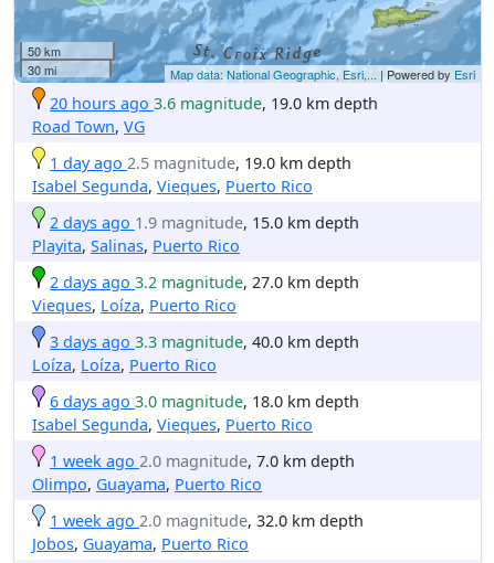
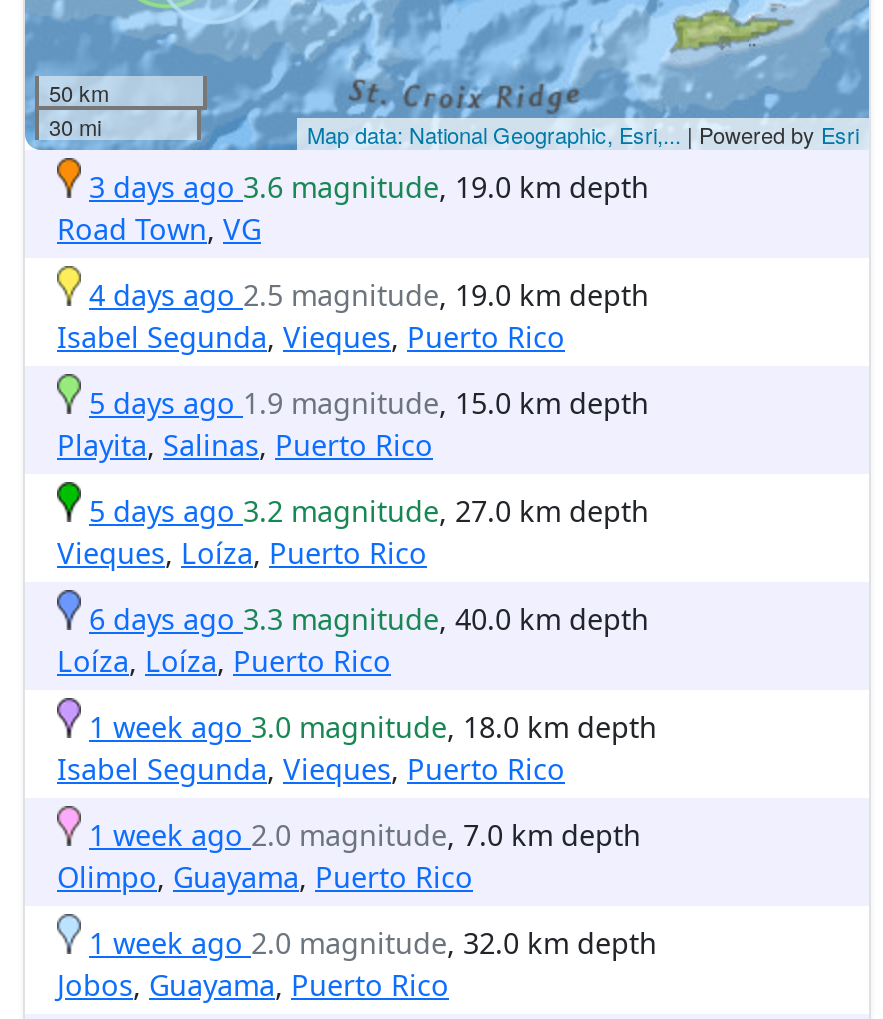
[50,92,378,113] 20 hours ago 3.6 magnitude, 19.0 km depth -> [89,167,649,205] 3 days ago 3.6 magnitude, 19.0 km depth
[50,152,351,173] 1 day ago 2.5 magnitude, 19.0 km depth -> [89,275,649,313] 4 days ago 2.5 magnitude, 19.0 km depth
[50,212,359,232] 2 days ago 1.9 magnitude, 15.0 km depth -> [89,383,649,421] 5 days ago 1.9 magnitude, 15.0 km depth
[50,271,359,292] 2 days ago 3.2 magnitude, 27.0 km depth -> [89,491,649,529] 5 days ago 3.2 magnitude, 27.0 km depth
[50,331,359,352] 3 days ago 3.3 magnitude, 40.0 km depth -> [89,599,649,637] 6 days ago 3.3 magnitude, 40.0 km depth
[50,390,359,411] 6 days ago 3.0 magnitude, 18.0 km depth -> [89,707,657,745] 1 week ago 3.0 magnitude, 18.0 km depth

